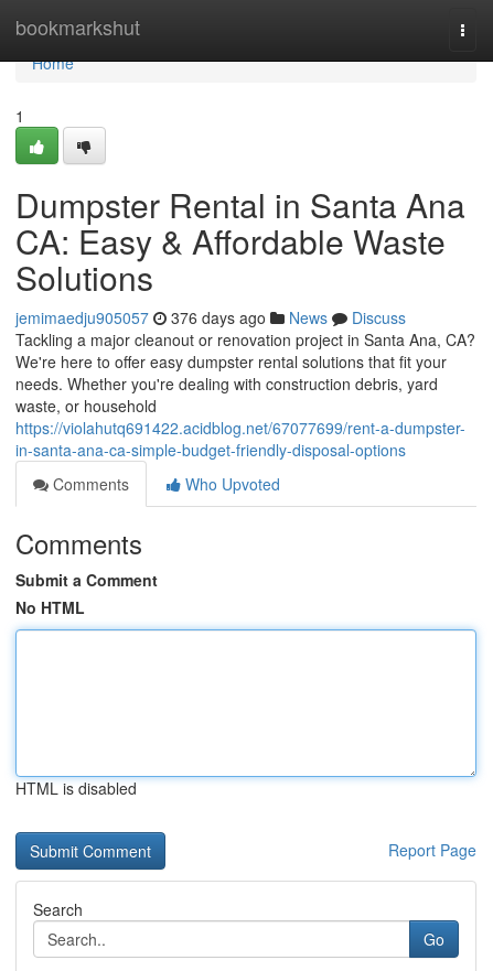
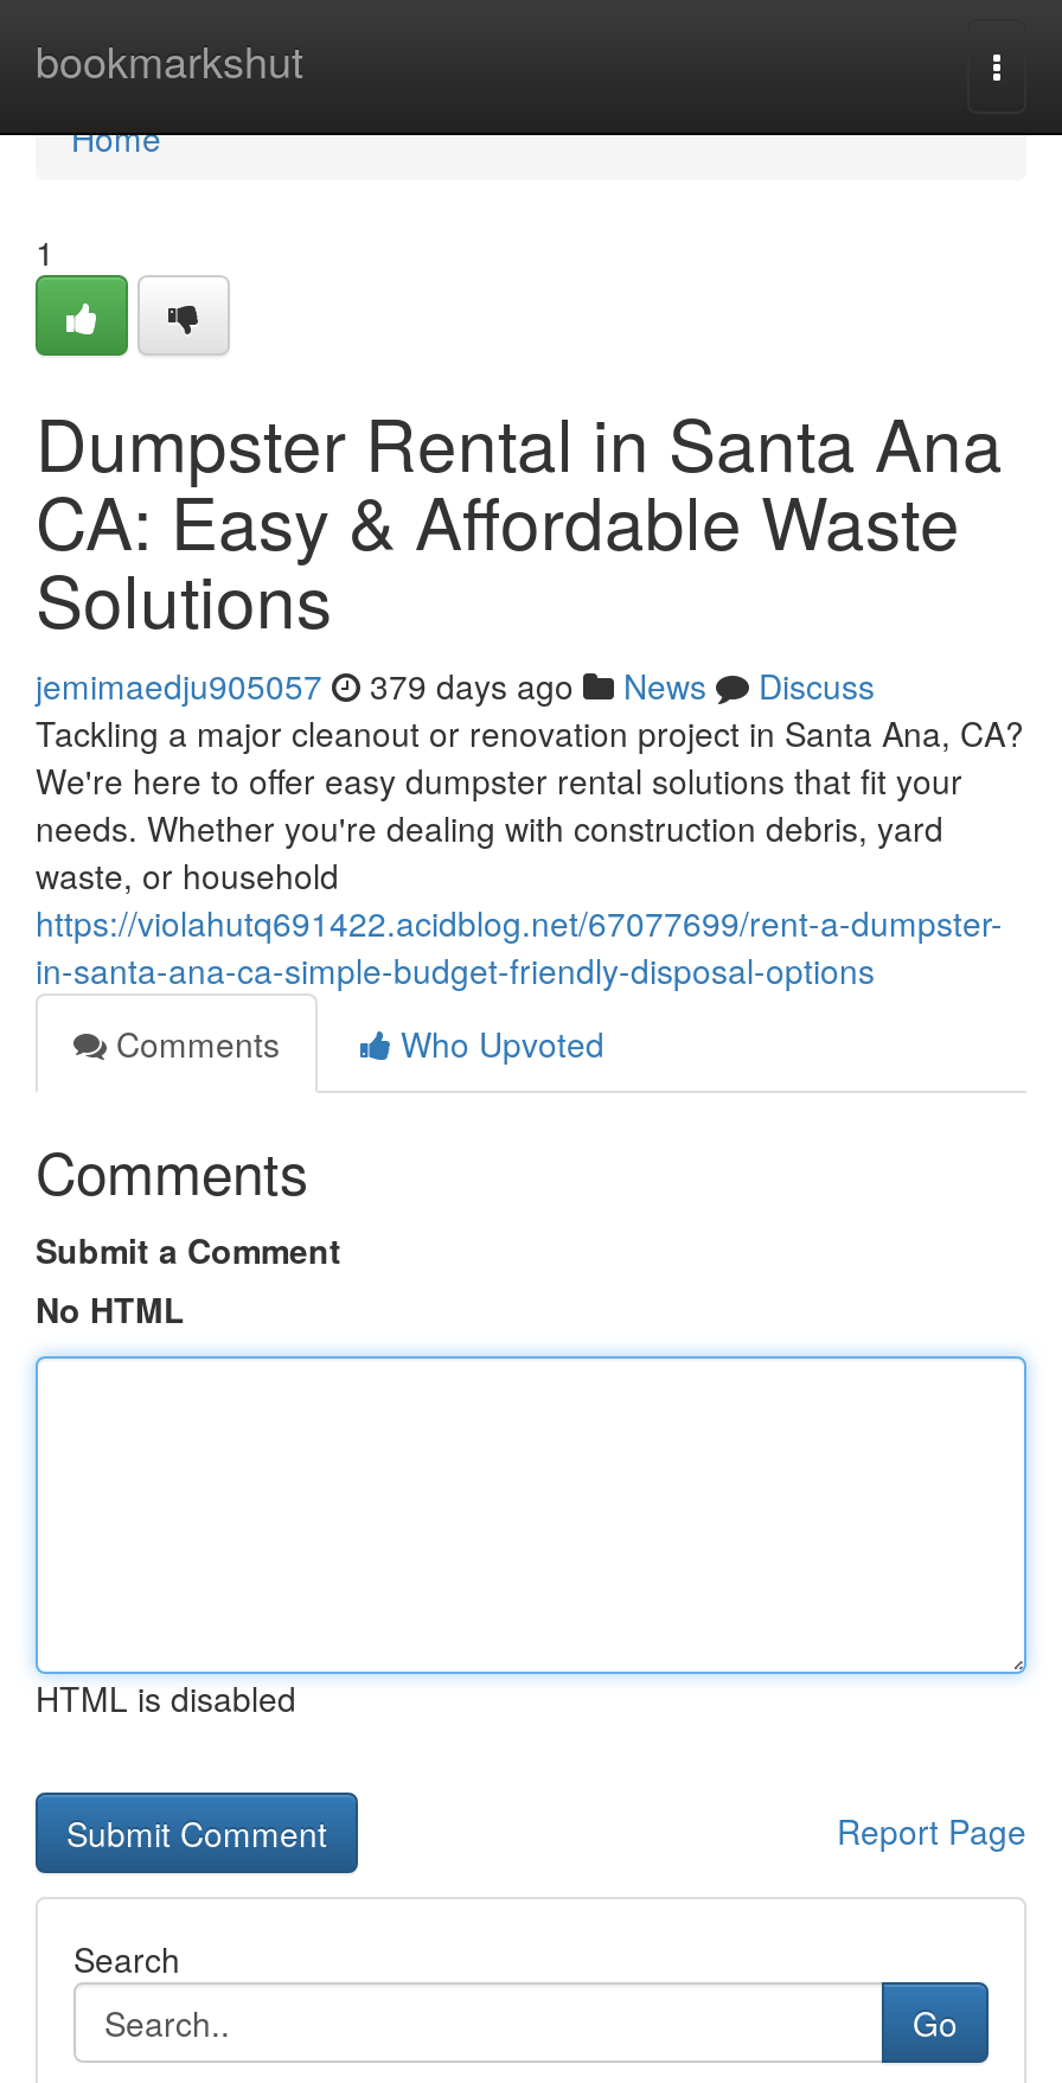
[15,306,406,328] jemimaedju905057 376 days ago News Discuss -> [36,662,875,709] jemimaedju905057 379 days ago News Discuss

